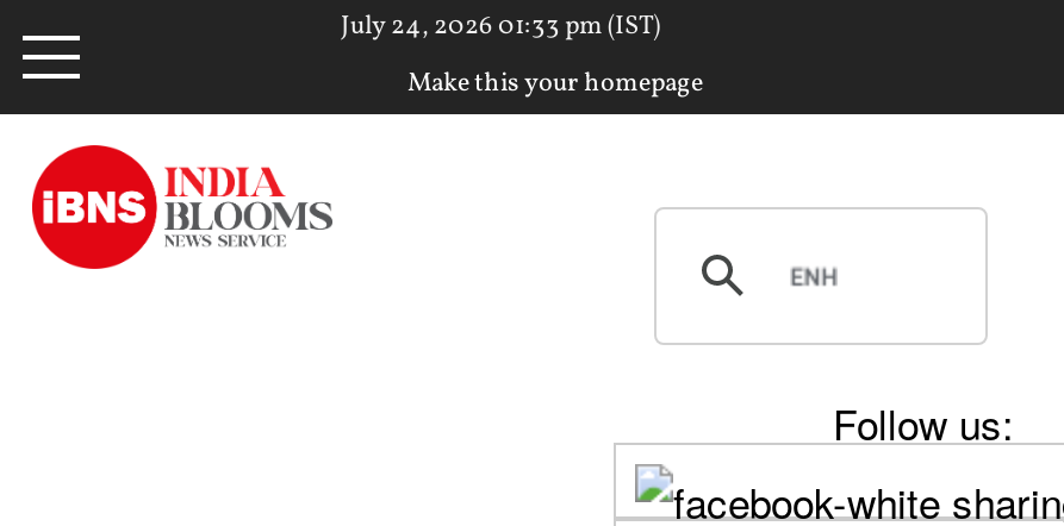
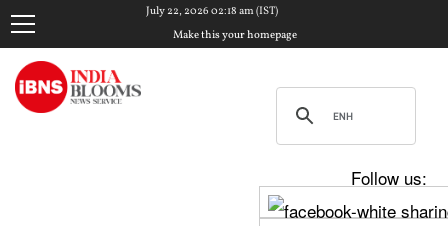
[341,10,660,45] July 24, 2026 01:33 pm (IST) -> [145,4,277,19] July 22, 2026 02:18 am (IST)

